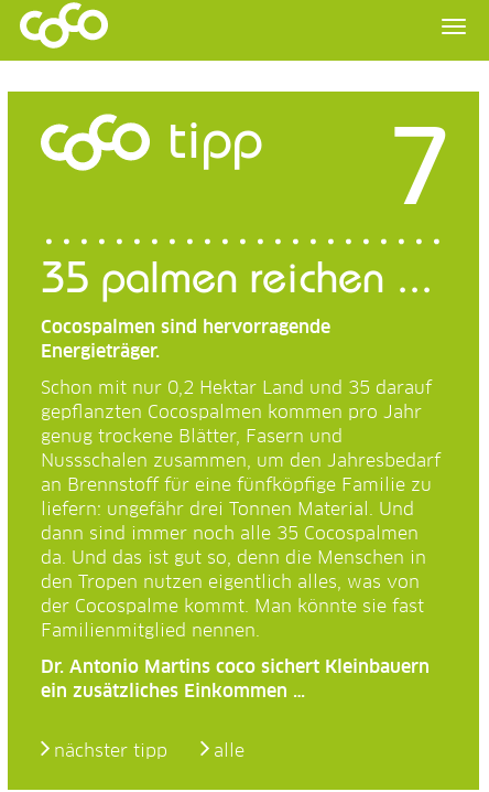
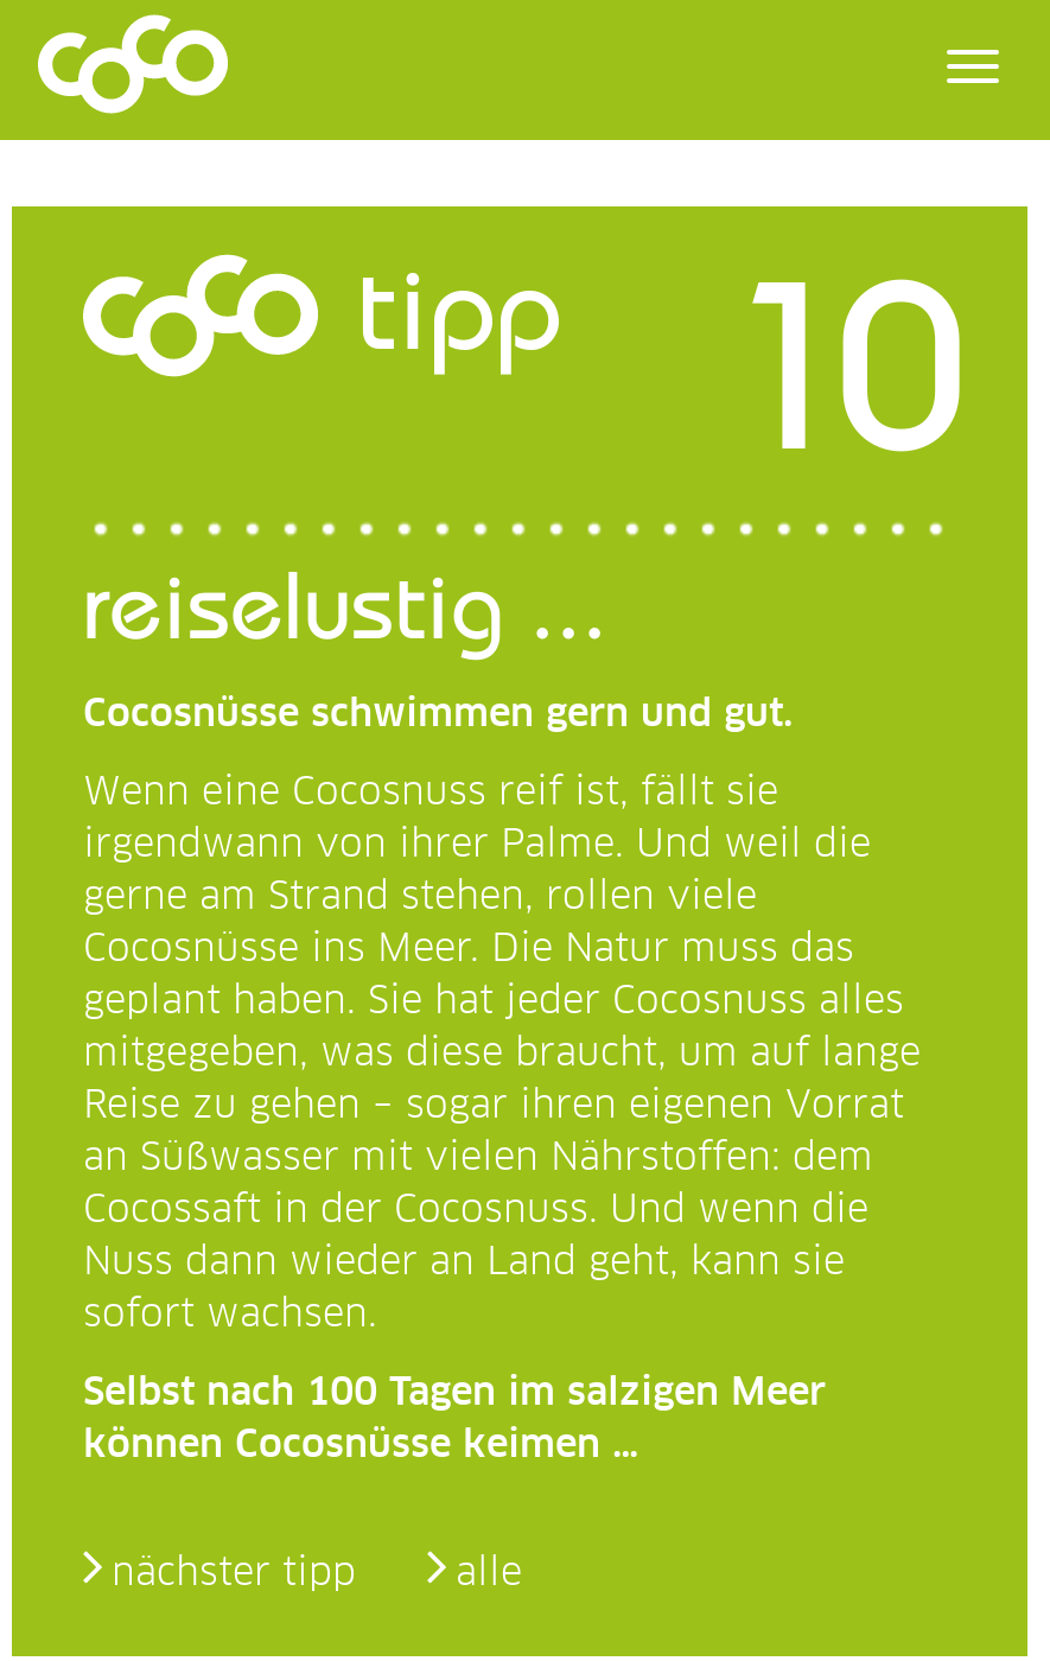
[41,100,441,361] 7 | 35 palmen reichen ... | Cocospalmen sind hervorragende | Energieträger. -> [83,225,944,733] 10 | reiselustig ... | Cocosnüsse schwimmen gern und gut.
[41,379,441,640] Schon mit nur 0,2 Hektar Land und 35 darauf | gepflanzten Cocospalmen kommen pro Jahr | genug trockene Blätter, Fasern und | Nussschalen zusammen, um den Jahresbedarf | an Brennstoff für eine fünfköpfige Familie zu | liefern: ungefähr drei Tonnen Material. Und | dann sind immer noch alle 35 Cocospalmen | da. Und das ist gut so, denn die Menschen in | den Tropen nutzen eigentlich alles, was von | der Cocospalme kommt. Man könnte sie fast | Familienmitglied nennen. -> [83,774,921,1334] Wenn eine Cocosnuss reif ist, fällt sie | irgendwann von ihrer Palme. Und weil die | gerne am Strand stehen, rollen viele | Cocosnüsse ins Meer. Die Natur muss das | geplant haben. Sie hat jeder Cocosnuss alles | mitgegeben, was diese braucht, um auf lange | Reise zu gehen – sogar ihren eigenen Vorrat | an Süßwasser mit vielen Nährstoffen: dem | Cocossaft in der Cocosnuss. Und wenn die | Nuss dann wieder an Land geht, kann sie | sofort wachsen.
[41,659,430,700] Dr. Antonio Martins coco sichert Kleinbauern | ein zusätzliches Einkommen … -> [83,1374,826,1464] Selbst nach 100 Tagen im salzigen Meer | können Cocosnüsse keimen …

